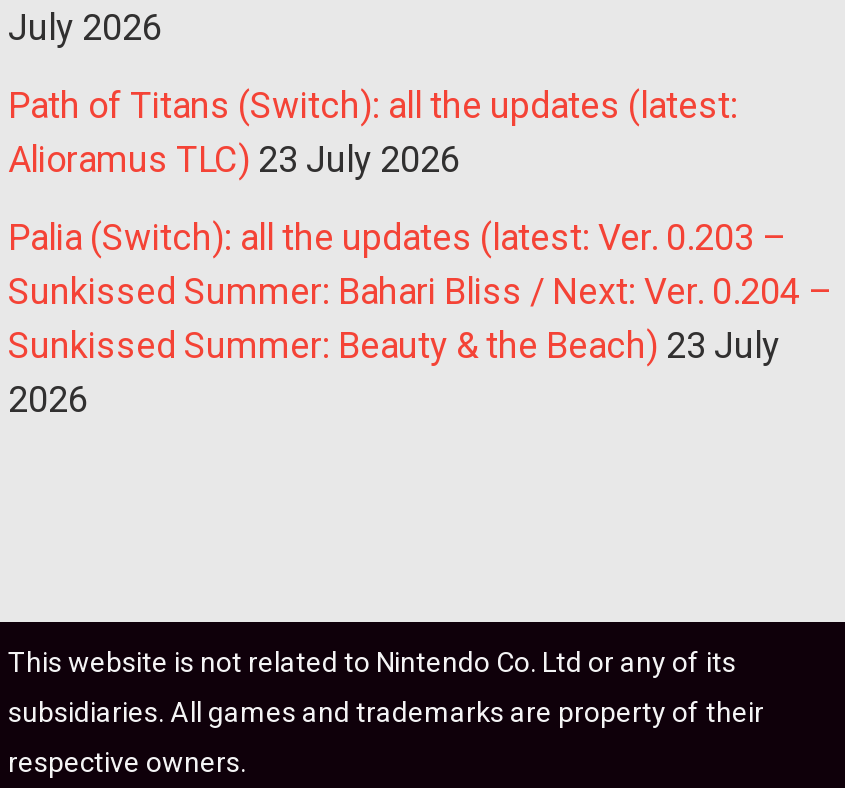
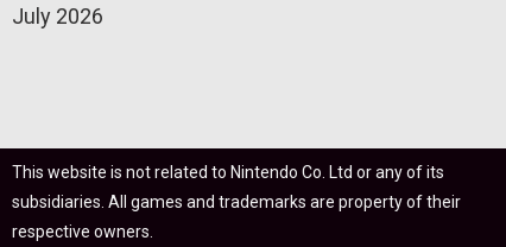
[8,84,832,420] Path of Titans (Switch): all the updates (latest: | Alioramus TLC) 23 July 2026 | Palia (Switch): all the updates (latest: Ver. 0.203 – | Sunkissed Summer: Bahari Bliss / Next: Ver. 0.204 – | Sunkissed Summer: Beauty & the Beach) 23 July | 2026 -> none

